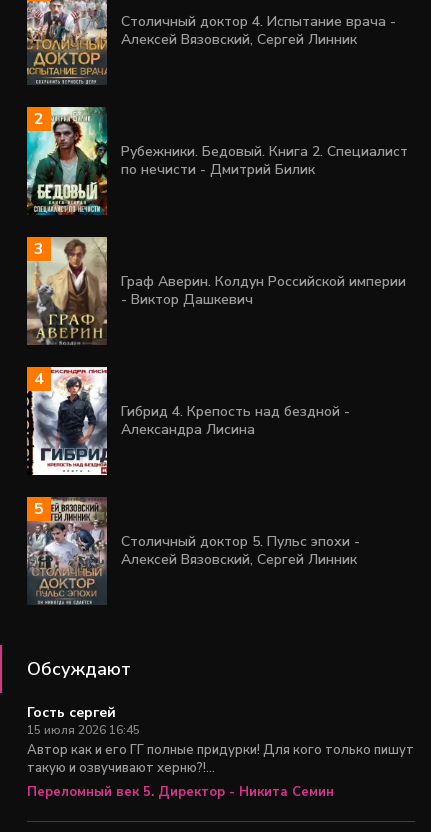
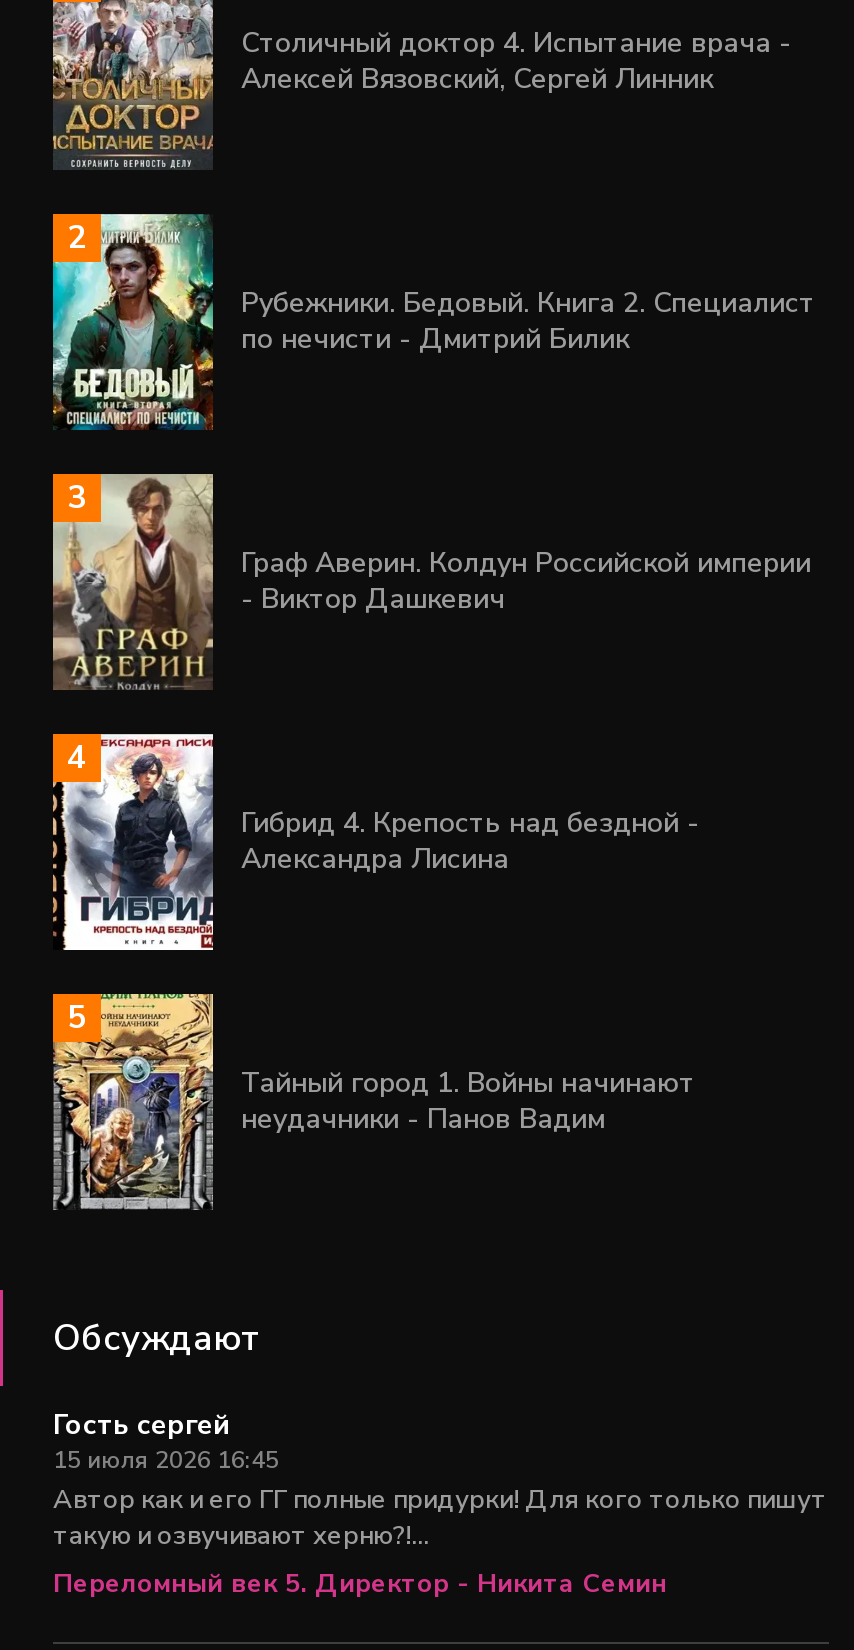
[27,497,360,604] [image] | Столичный доктор 5. Пульс эпохи - | Алексей Вязовский, Сергей Линник -> [53,992,695,1210] [image] | Тайный город 1. Войны начинают | неудачники - Панов Вадим

